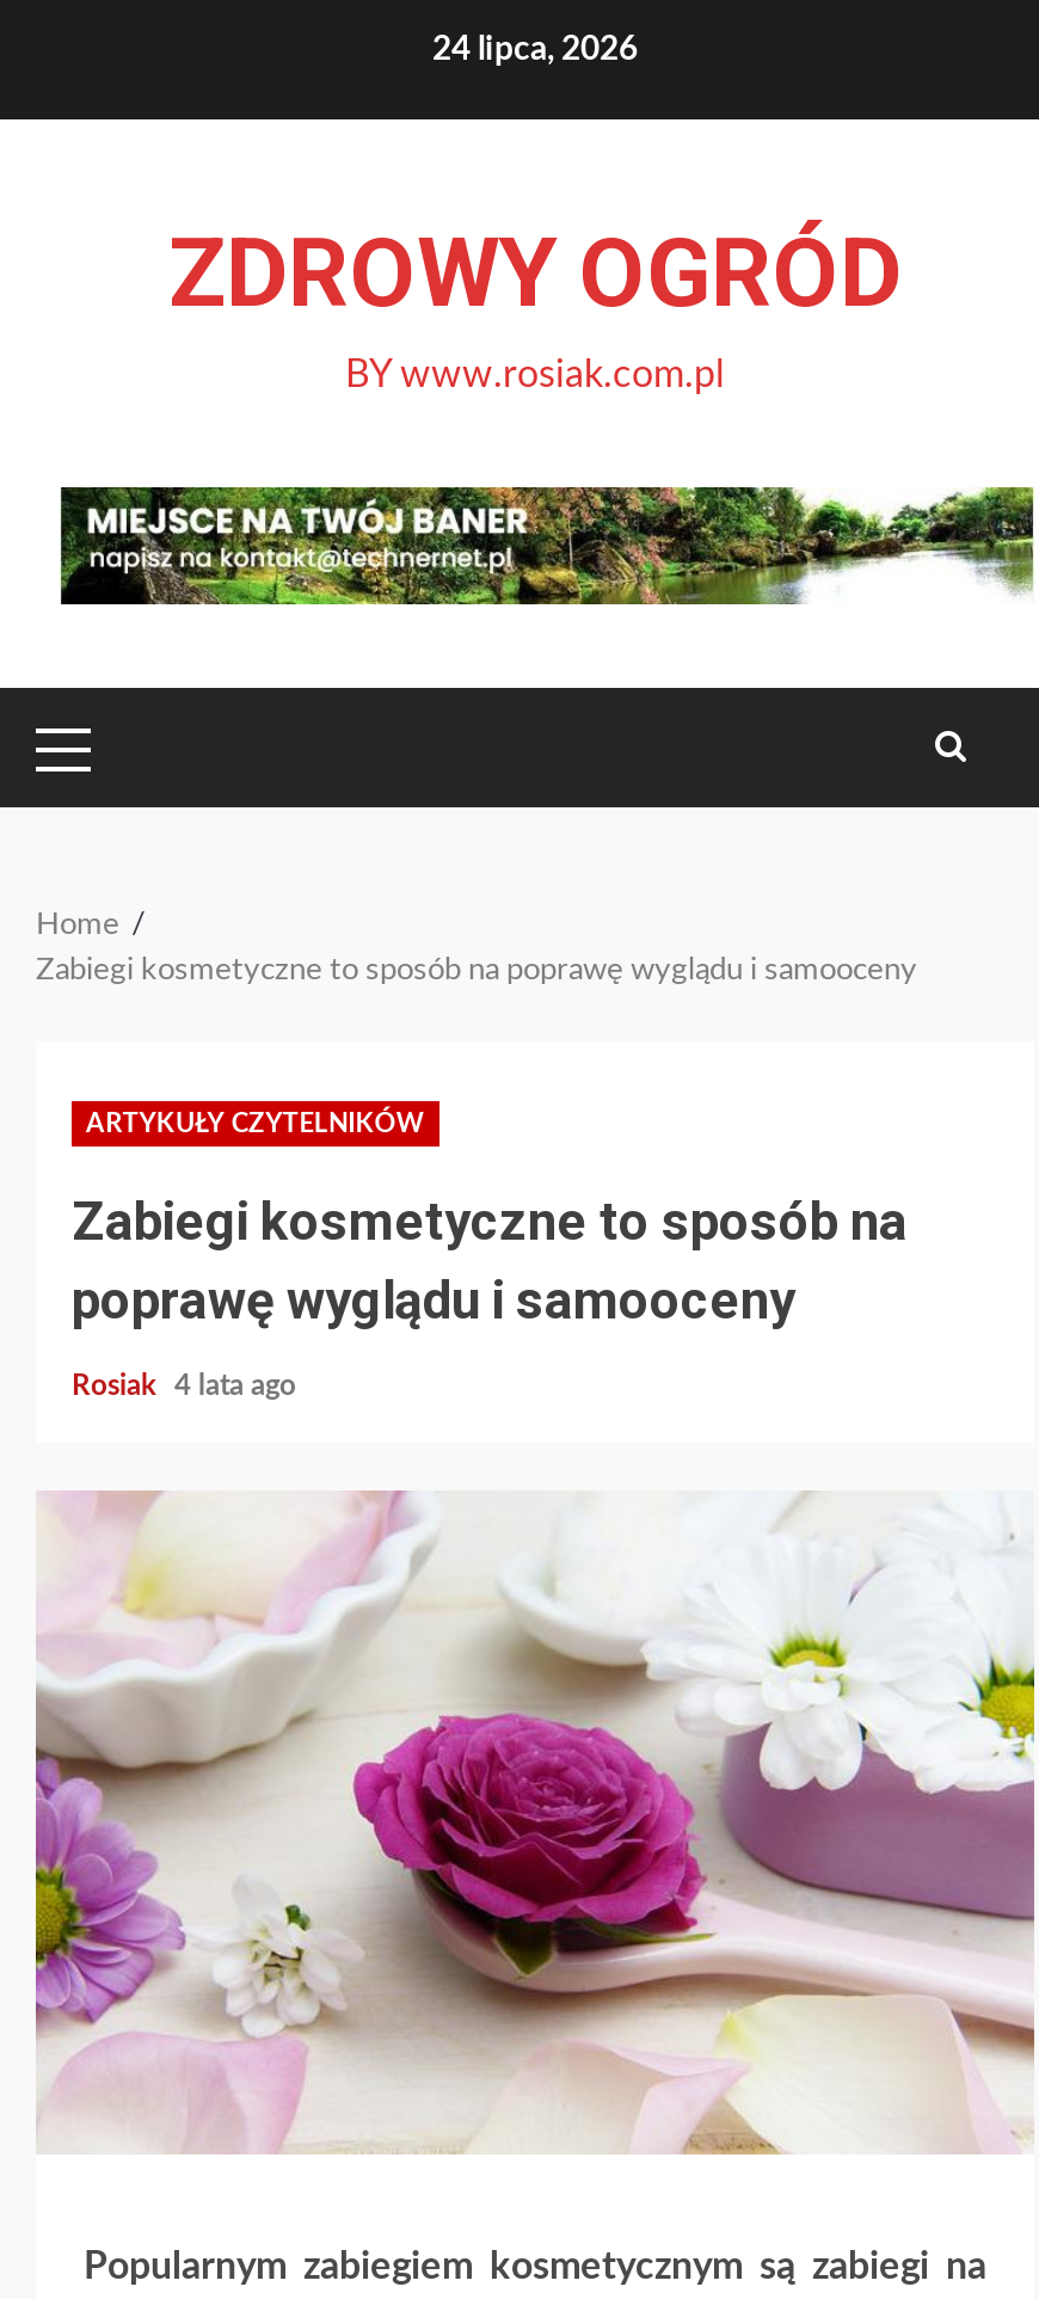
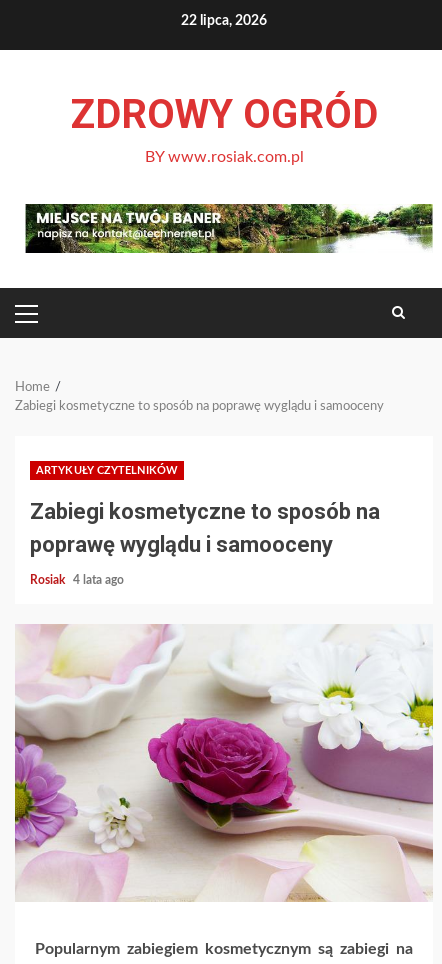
[432,33,638,67] 24 lipca, 2026 -> [181,14,267,28] 22 lipca, 2026

